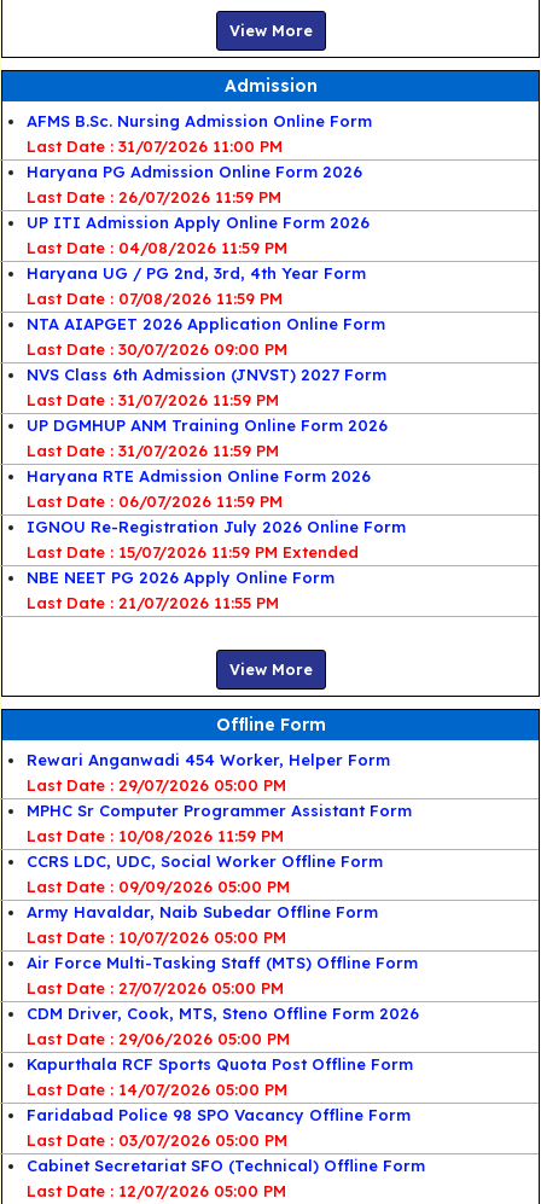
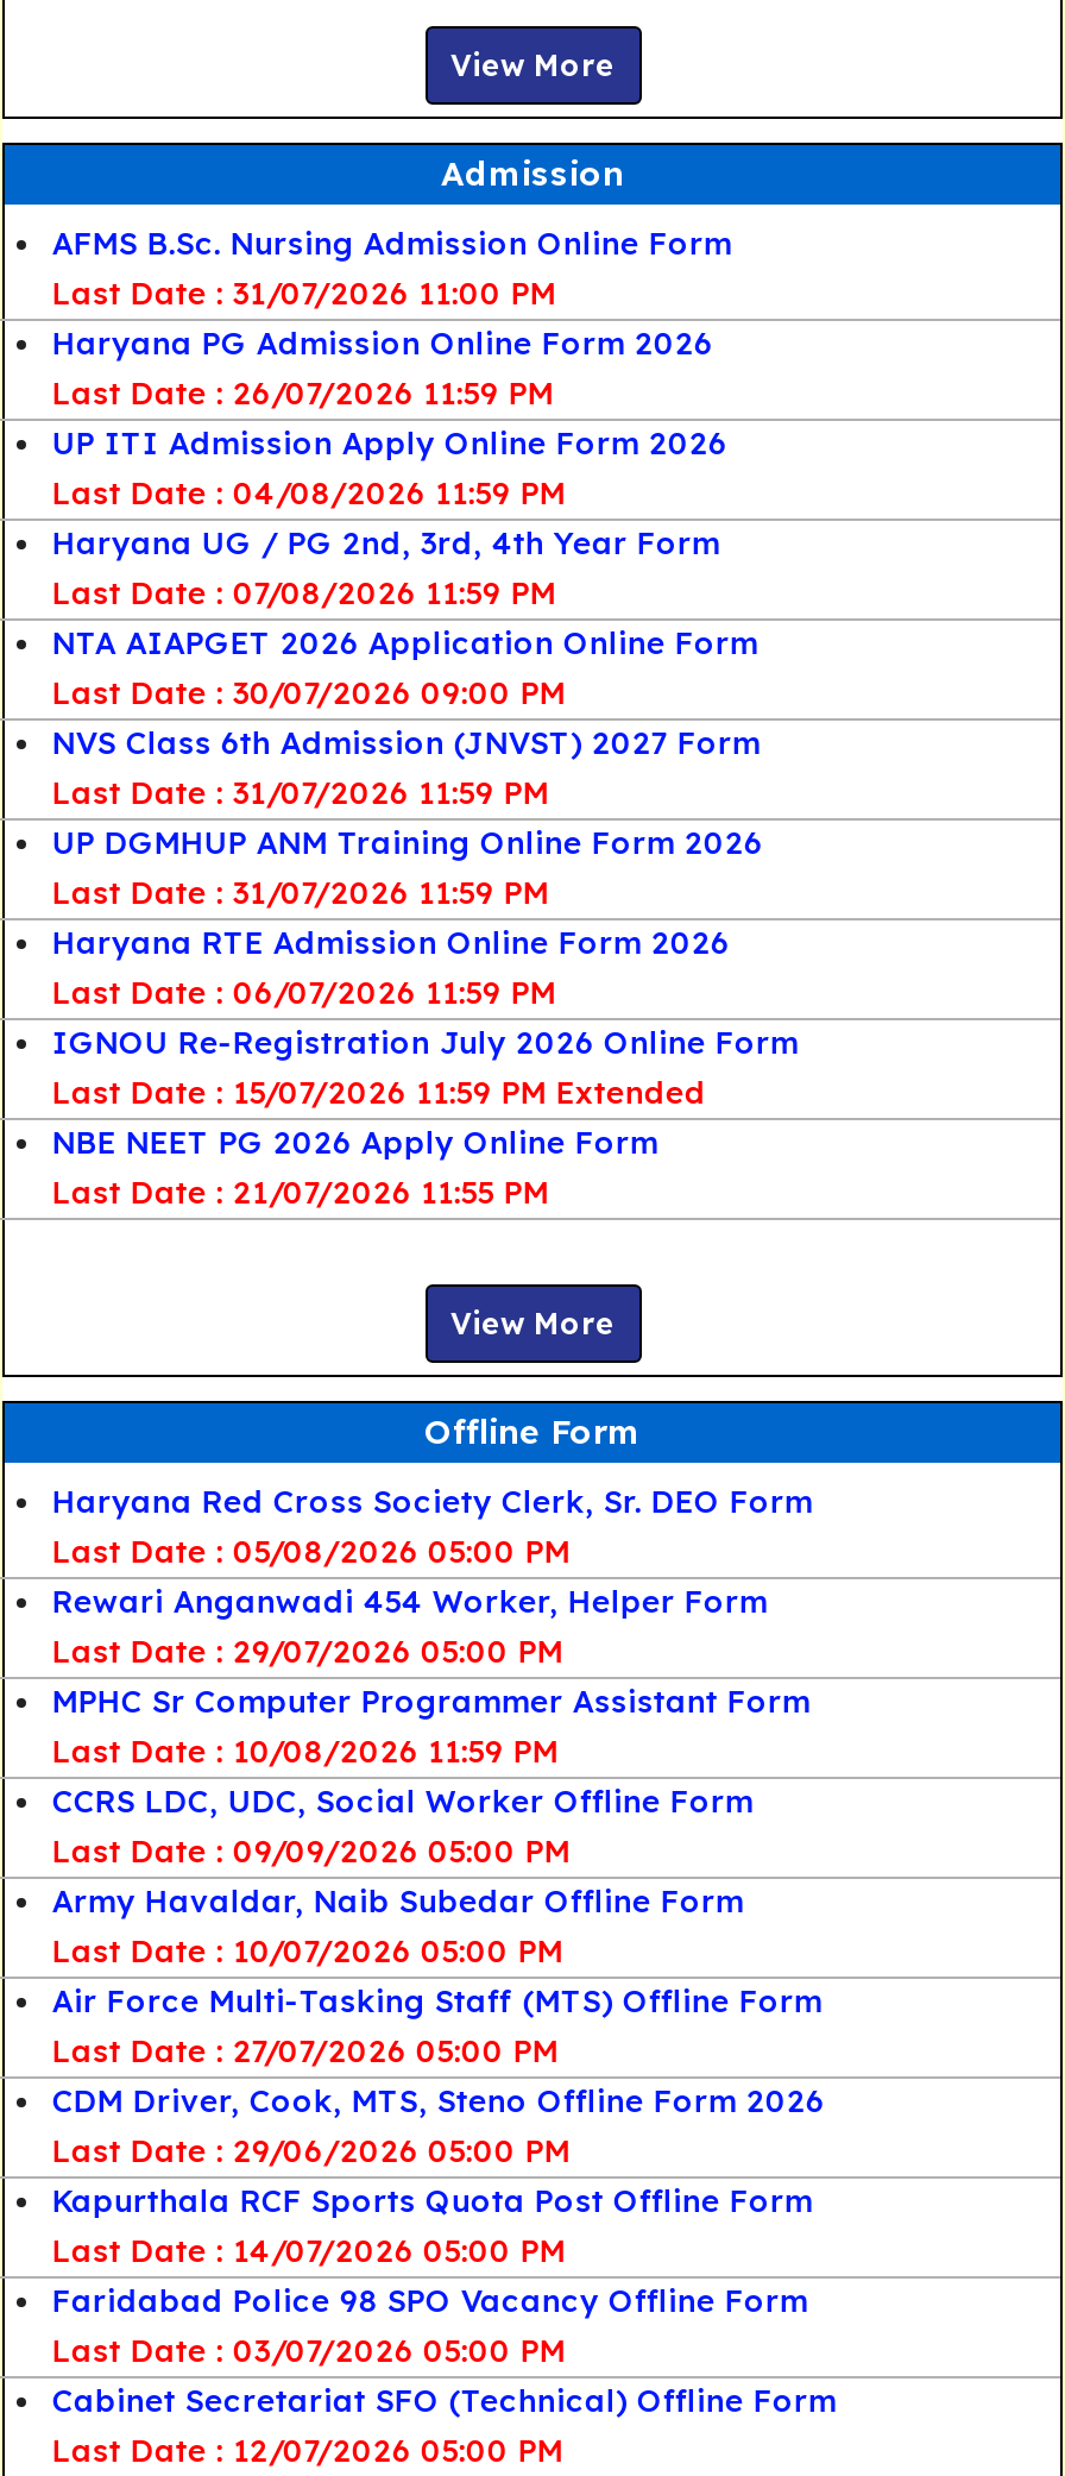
none -> [52,1483,813,1571] Haryana Red Cross Society Clerk, Sr. DEO Form | Last Date : 05/08/2026 05:00 PM

